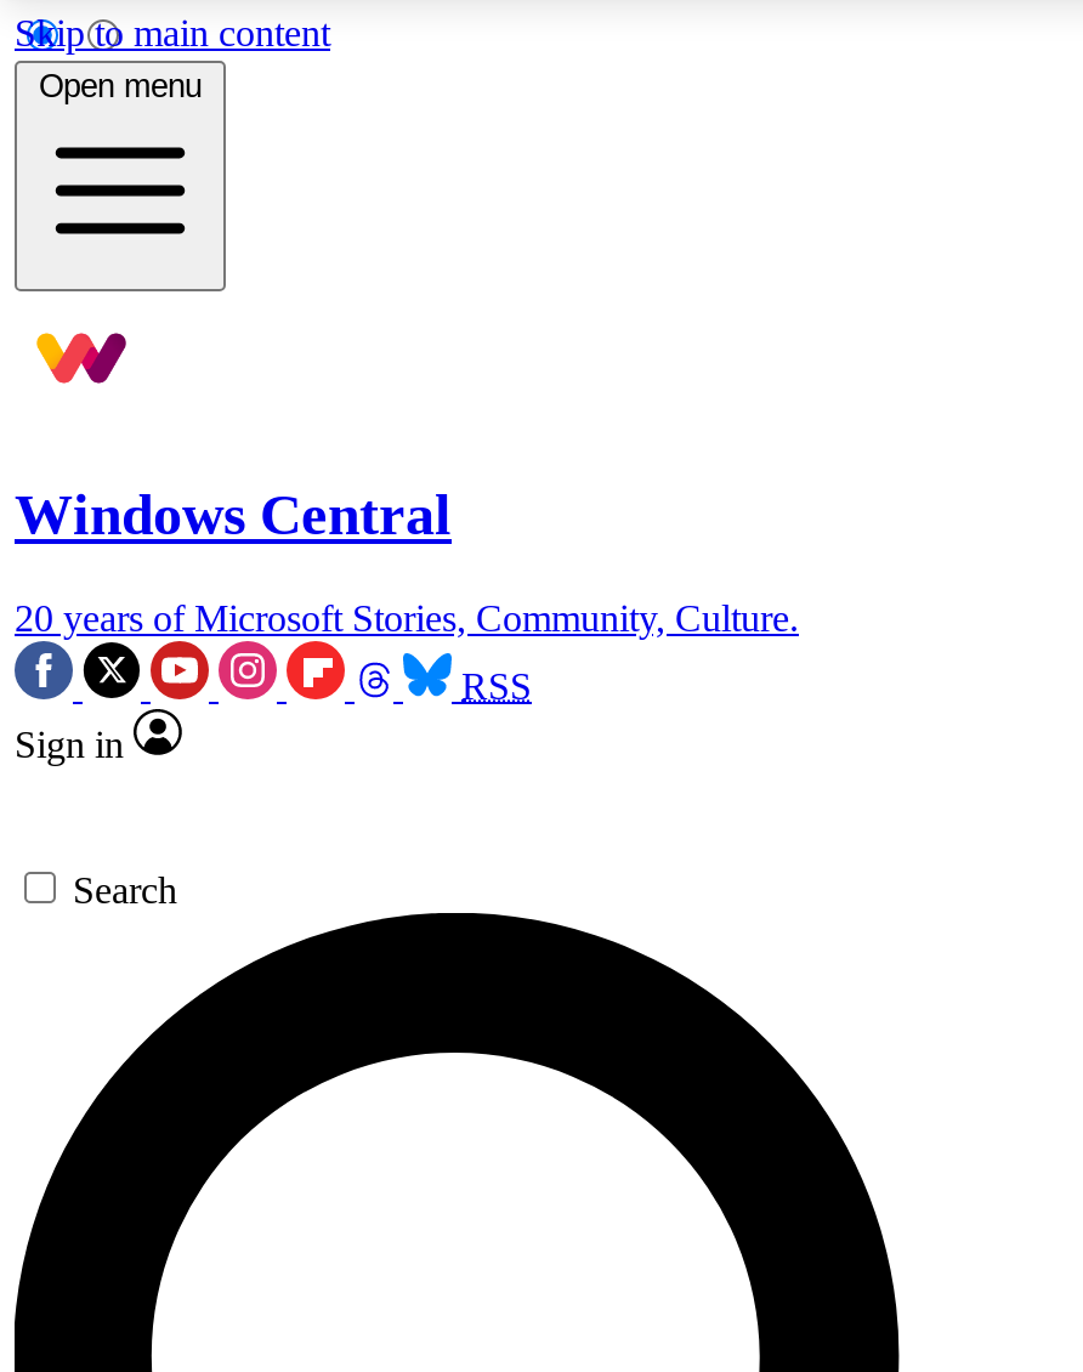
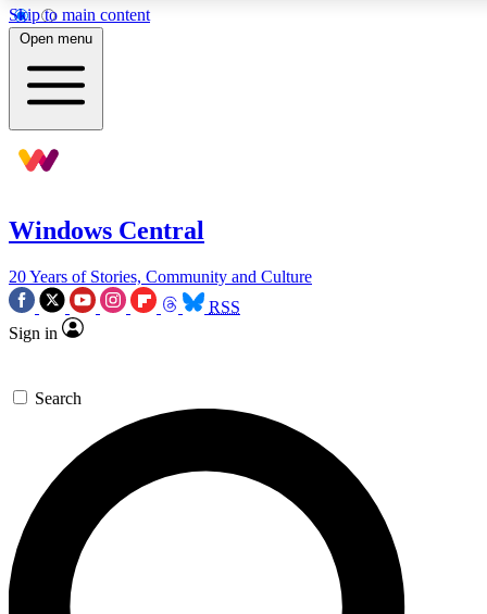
[15,597,799,638] 20 years of Microsoft Stories, Community, Culture. -> [9,267,312,286] 20 Years of Stories, Community and Culture

